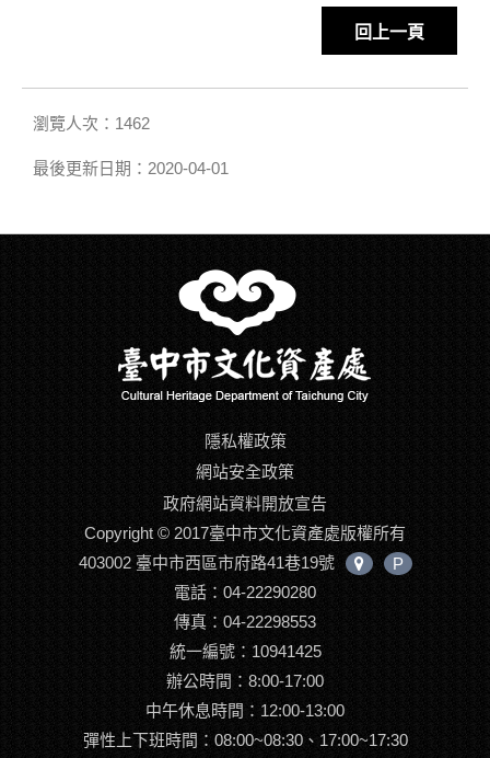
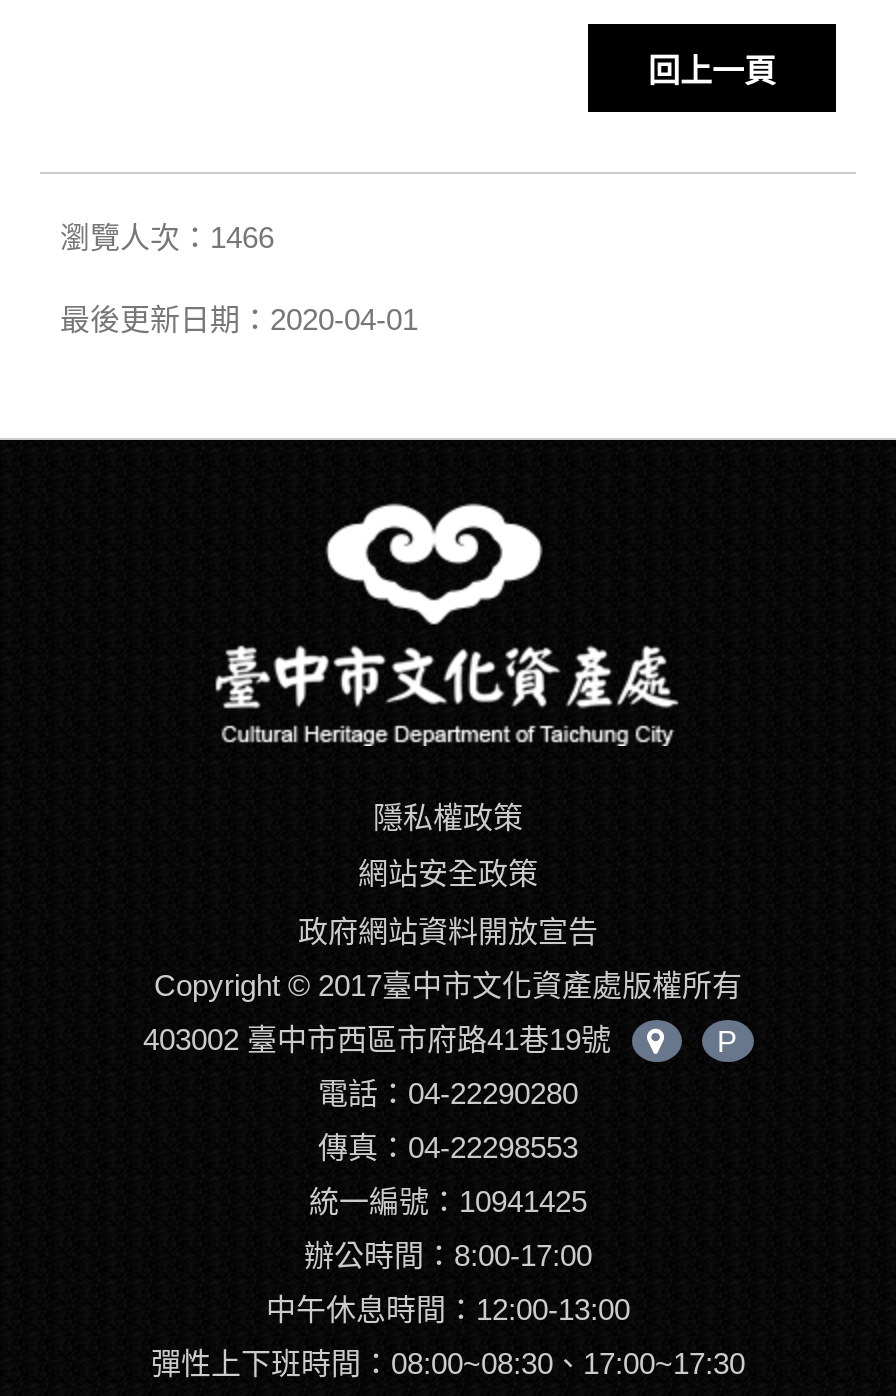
[33,114,150,133] 瀏覽人次：1462 -> [60,221,274,255] 瀏覽人次：1466

